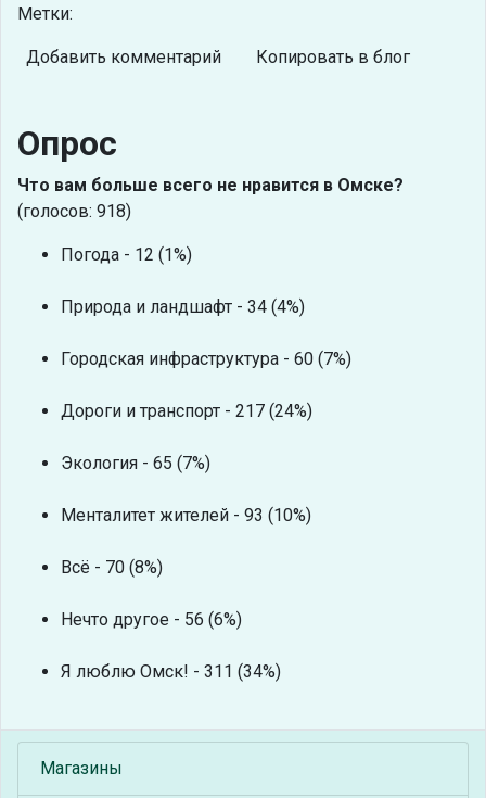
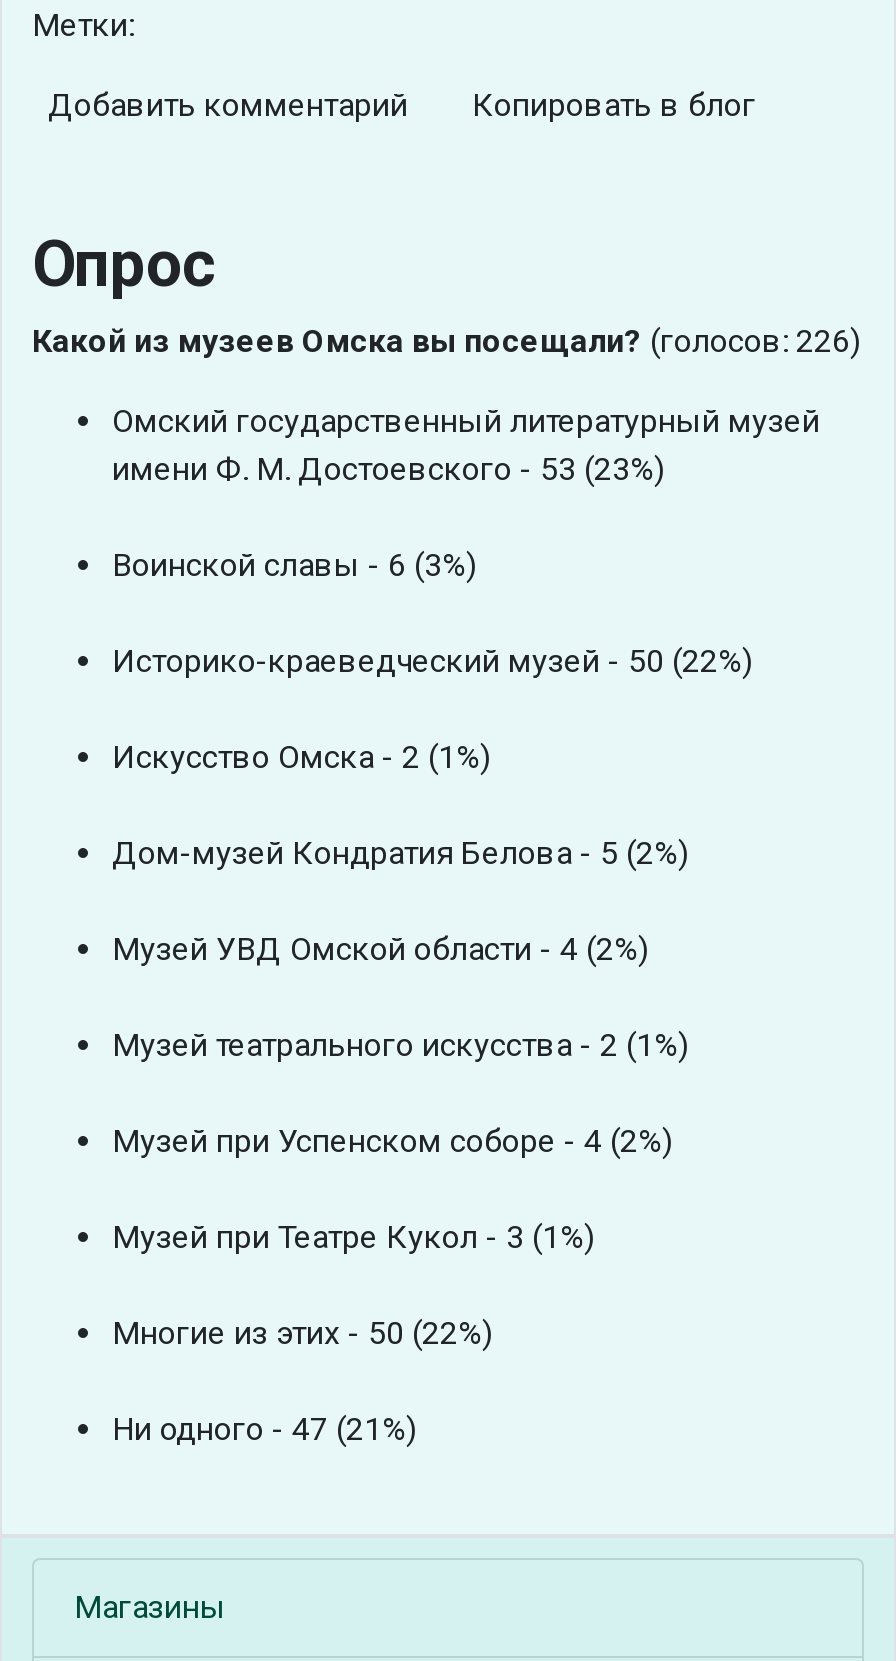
[17,175,404,682] Что вам больше всего не нравится в Омске? | (голосов: 918) | Погода - 12 (1%) | Природа и ландшафт - 34 (4%) | Городская инфраструктура - 60 (7%) | Дороги и транспорт - 217 (24%) | Экология - 65 (7%) | Менталитет жителей - 93 (10%) | Всё - 70 (8%) | Нечто другое - 56 (6%) | Я люблю Омск! - 311 (34%) -> [32,323,860,1449] Какой из музеев Омска вы посещали? (голосов: 226) | Омский государственный литературный музей | имени Ф. М. Достоевского - 53 (23%) | Воинской славы - 6 (3%) | Историко-краеведческий музей - 50 (22%) | Искусство Омска - 2 (1%) | Дом-музей Кондратия Белова - 5 (2%) | Музей УВД Омской области - 4 (2%) | Музей театрального искусства - 2 (1%) | Музей при Успенском соборе - 4 (2%) | Музей при Театре Кукол - 3 (1%) | Многие из этих - 50 (22%) | Ни одного - 47 (21%)

